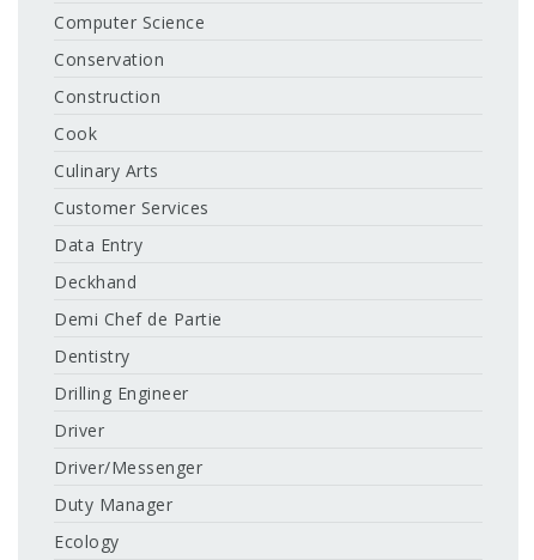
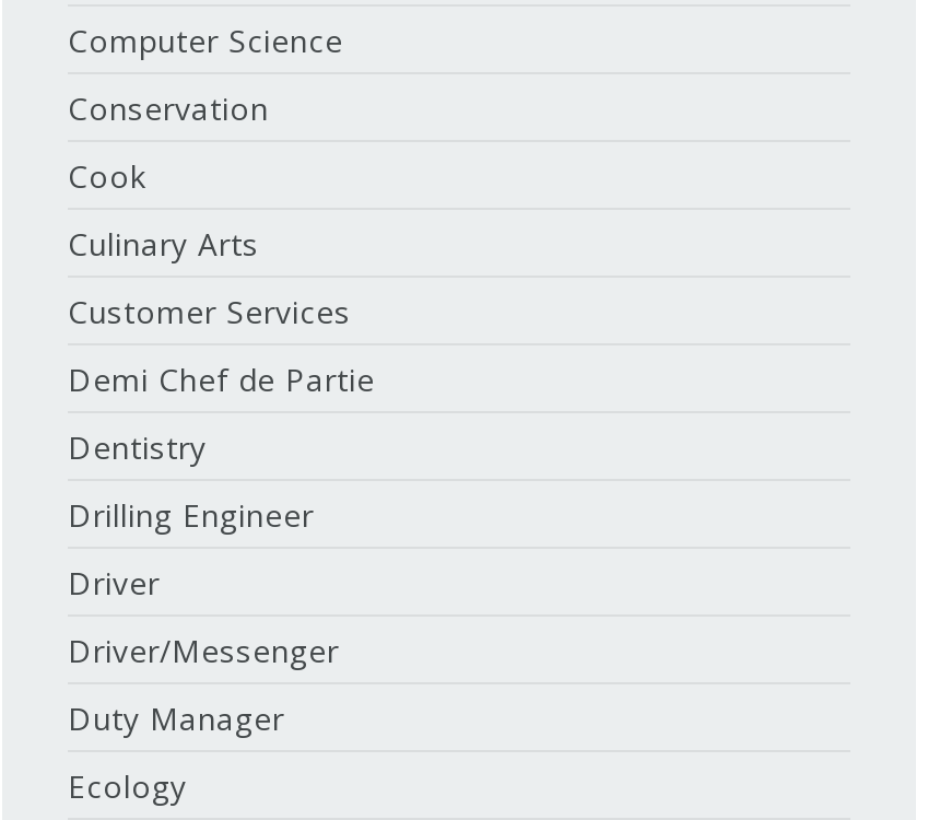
[54,84,160,107] Construction -> none
[54,233,142,293] Data Entry | Deckhand -> none

